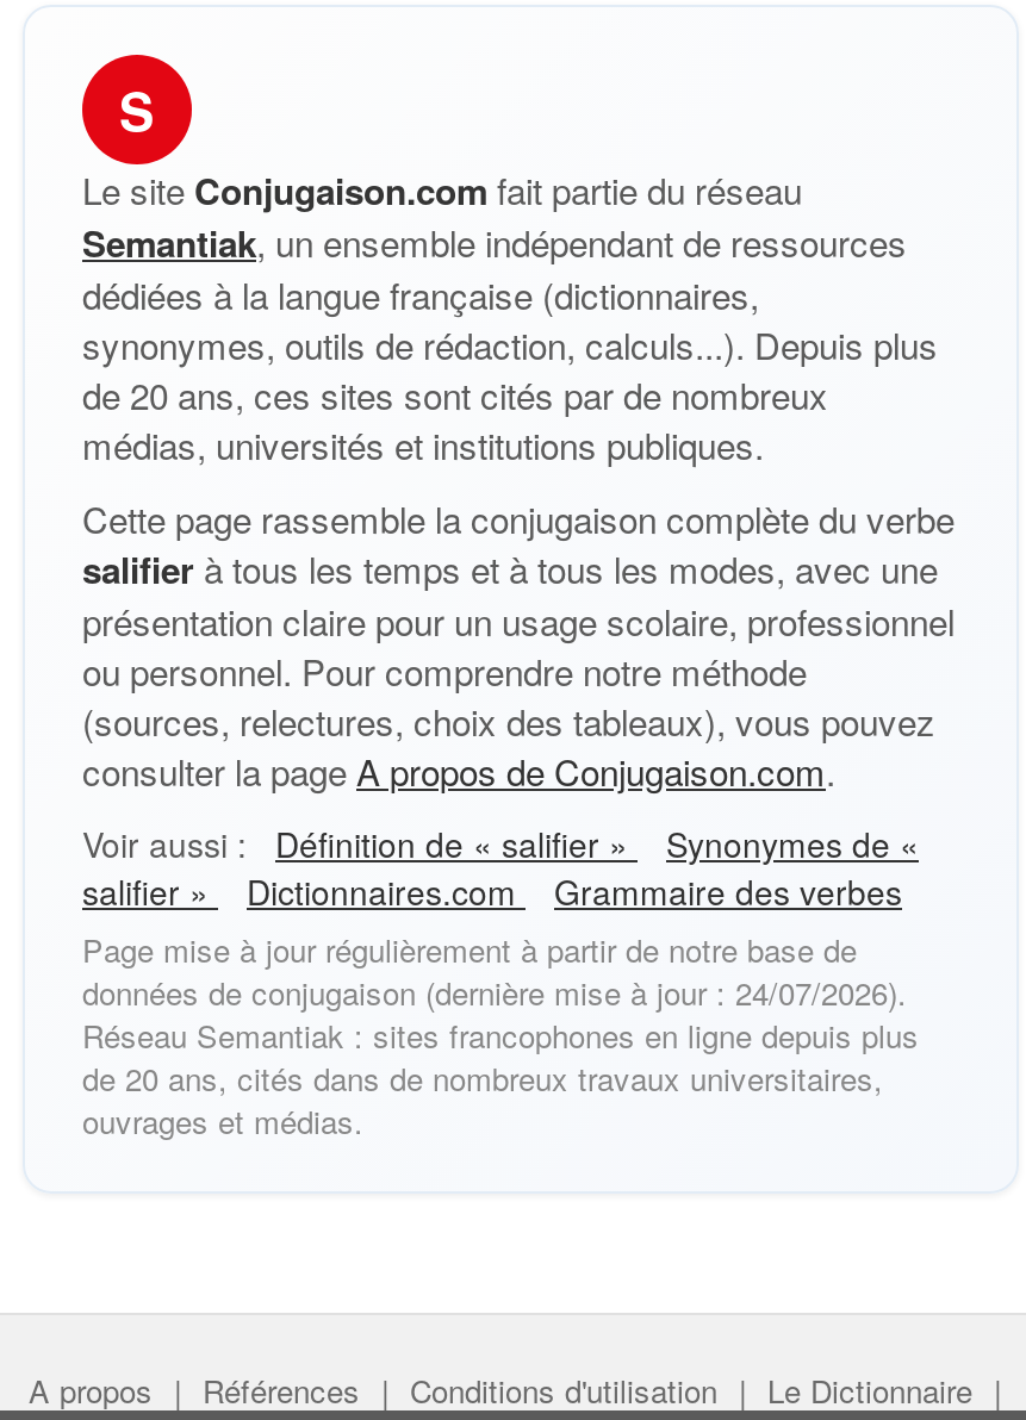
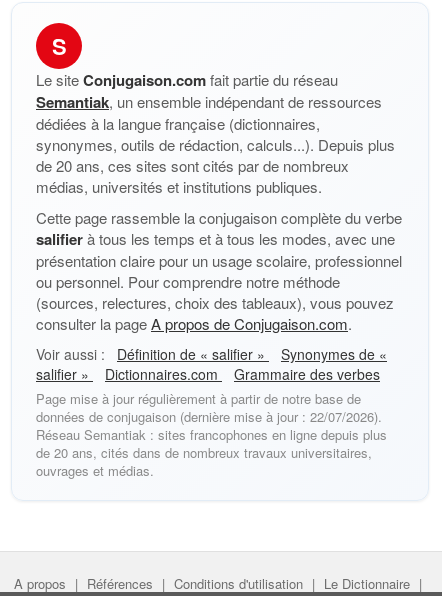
[82,970,907,1015] données de conjugaison (dernière mise à jour : 24/07/2026). -> [36,407,382,426] données de conjugaison (dernière mise à jour : 22/07/2026).

